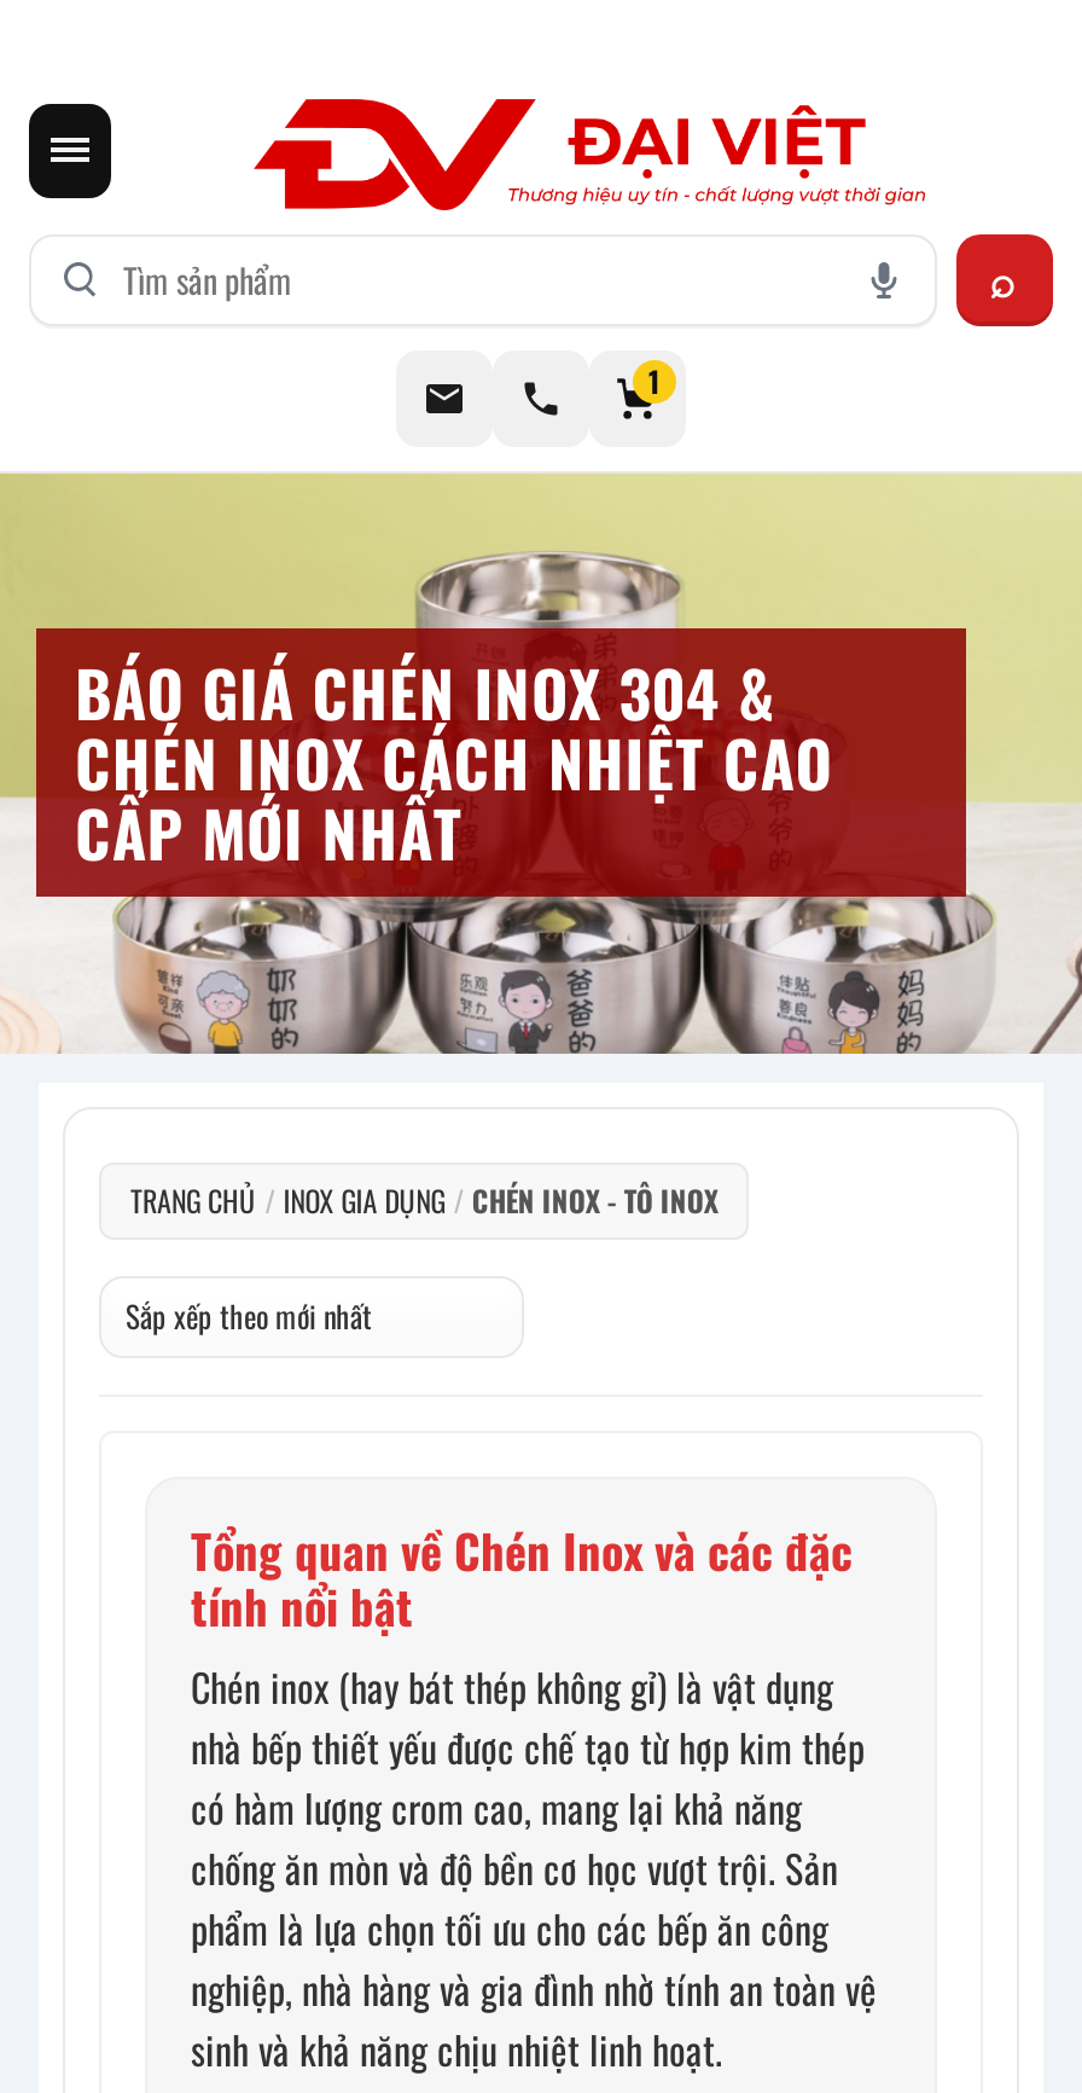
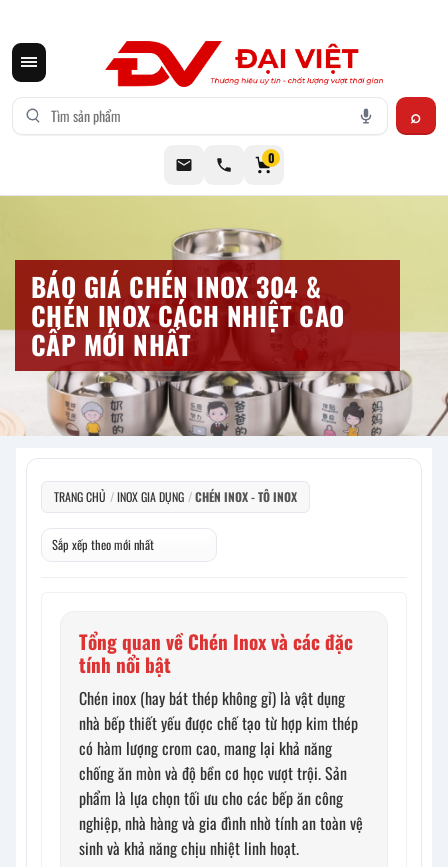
[648,360,661,401] 1 -> [267,149,274,166] 0

